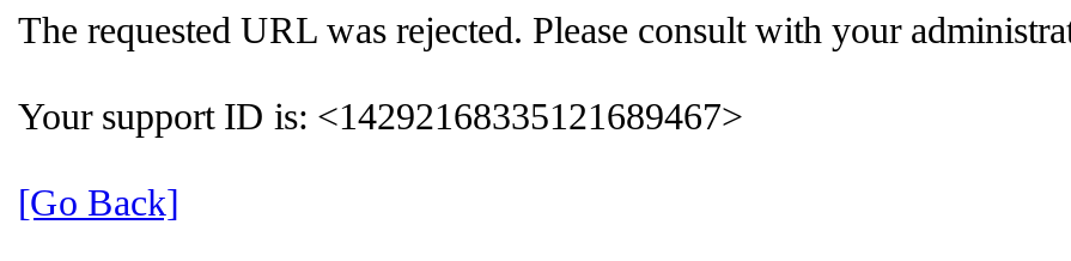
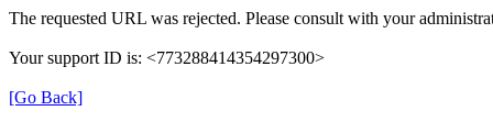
[18,96,743,136] Your support ID is: <14292168335121689467> -> [9,48,325,67] Your support ID is: <773288414354297300>

